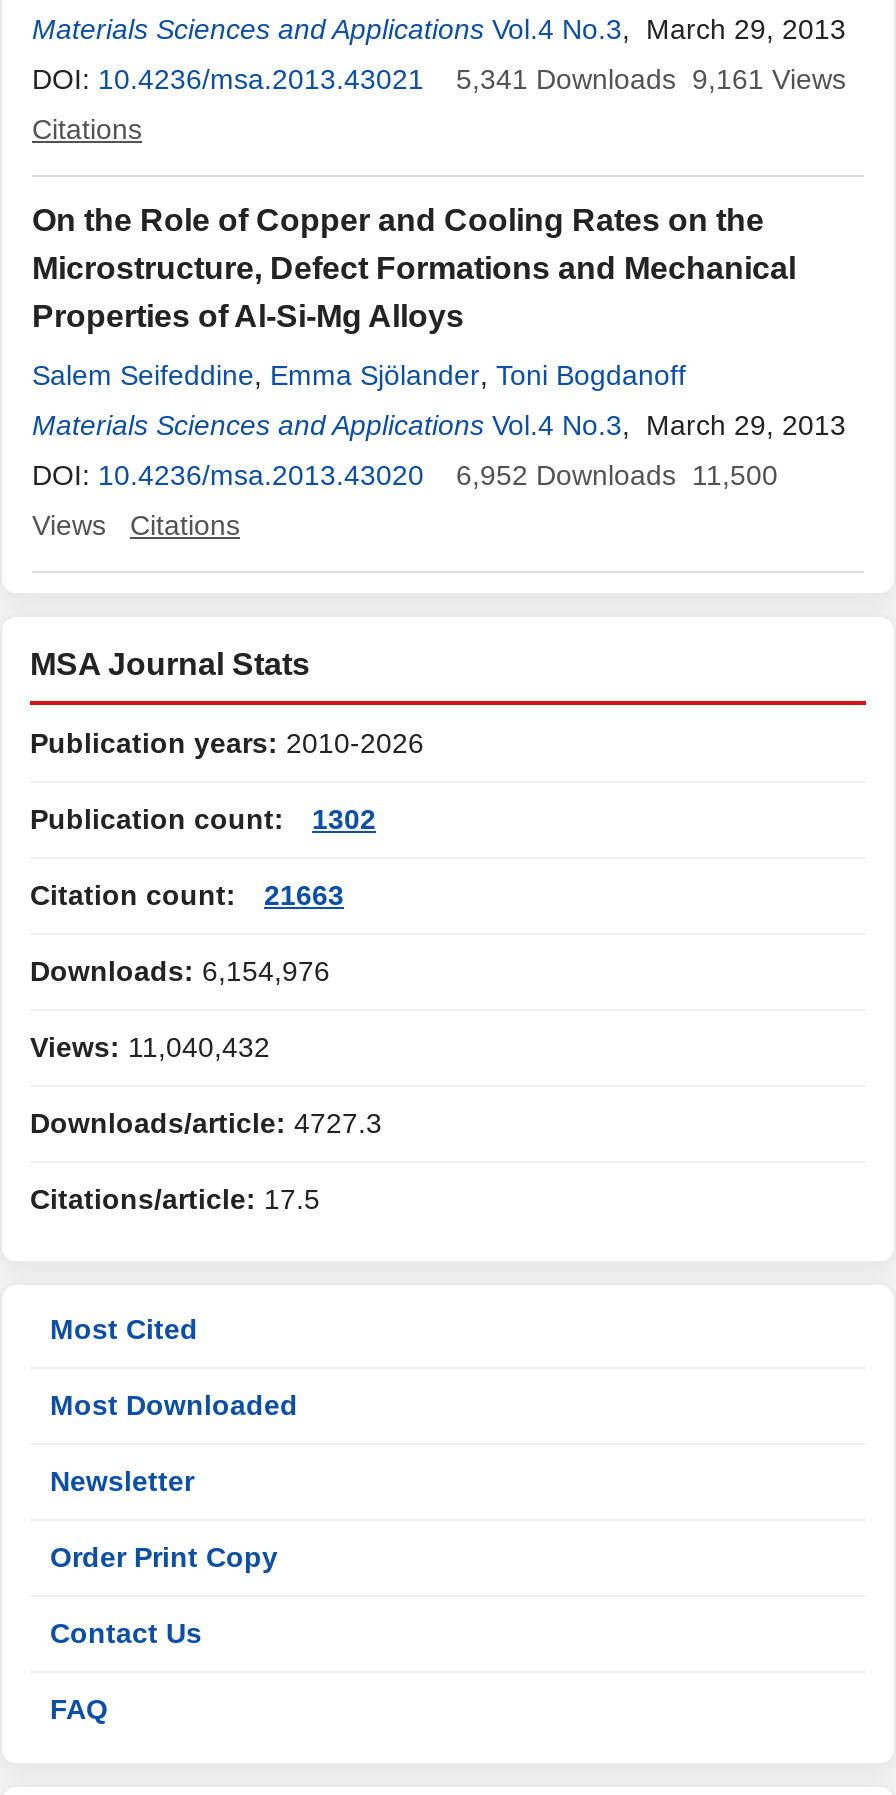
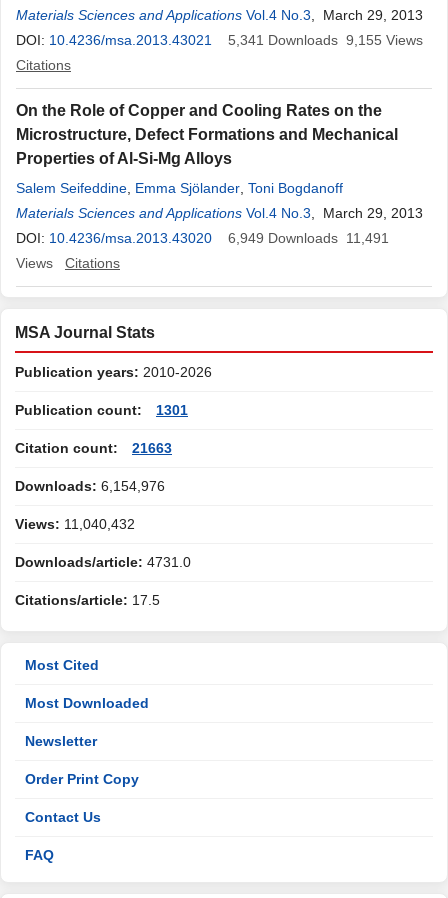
[456,63,846,95] 5,341 Downloads 9,161 Views -> [228,32,423,48] 5,341 Downloads 9,155 Views
[32,459,778,491] DOI: 10.4236/msa.2013.43020 6,952 Downloads 11,500 -> [16,230,389,246] DOI: 10.4236/msa.2013.43020 6,949 Downloads 11,491
[30,803,376,835] Publication count: 1302 -> [15,402,188,418] Publication count: 1301
[30,1107,382,1139] Downloads/article: 4727.3 -> [15,554,191,570] Downloads/article: 4731.0

